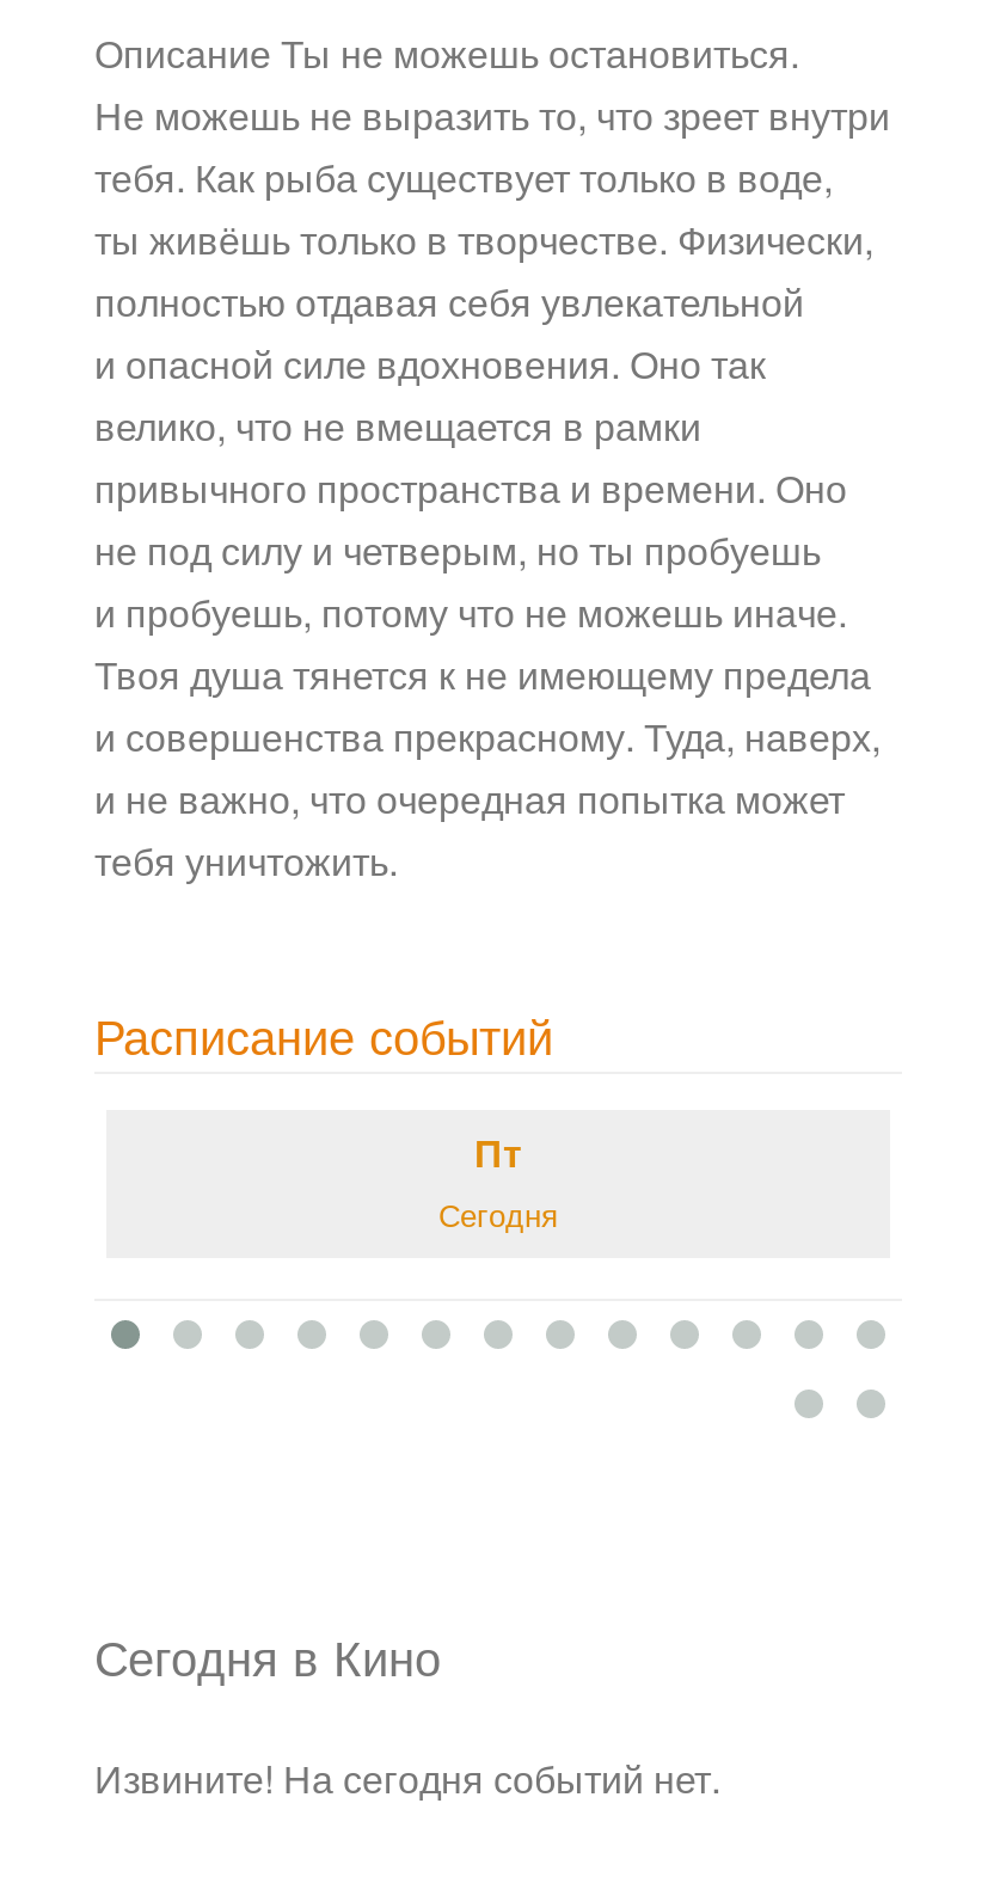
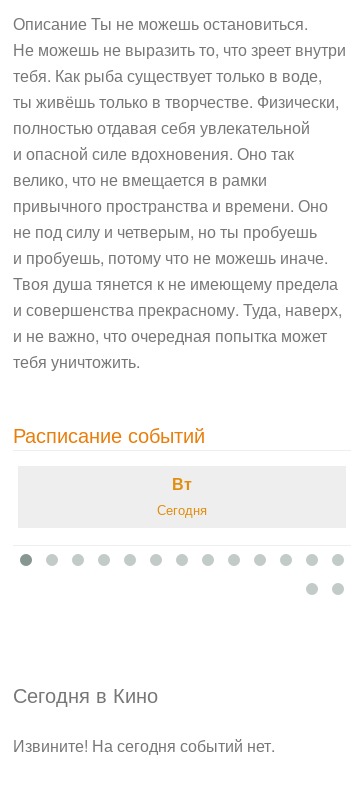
[474,1125,522,1180] Пт -> [172,472,192,495] Вт

